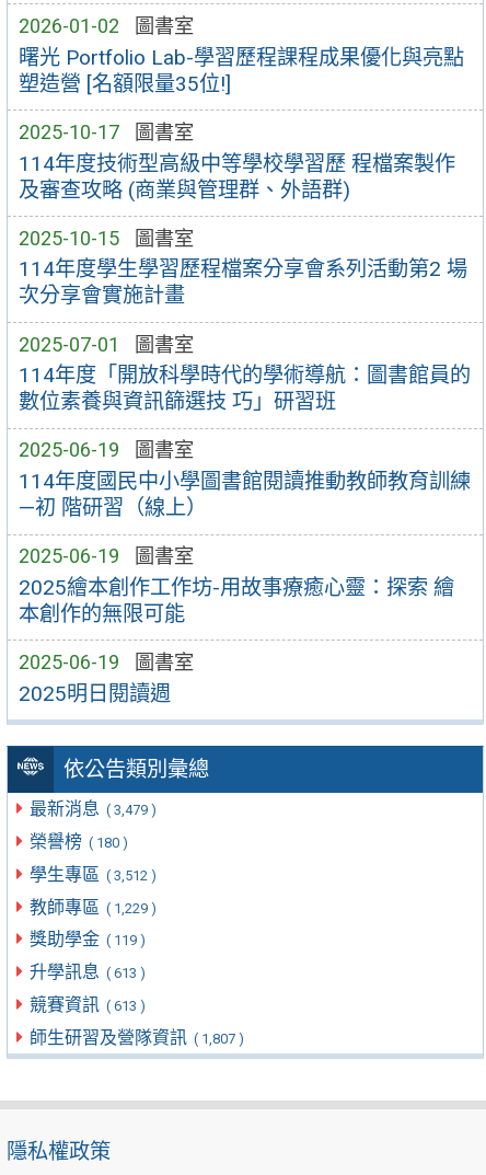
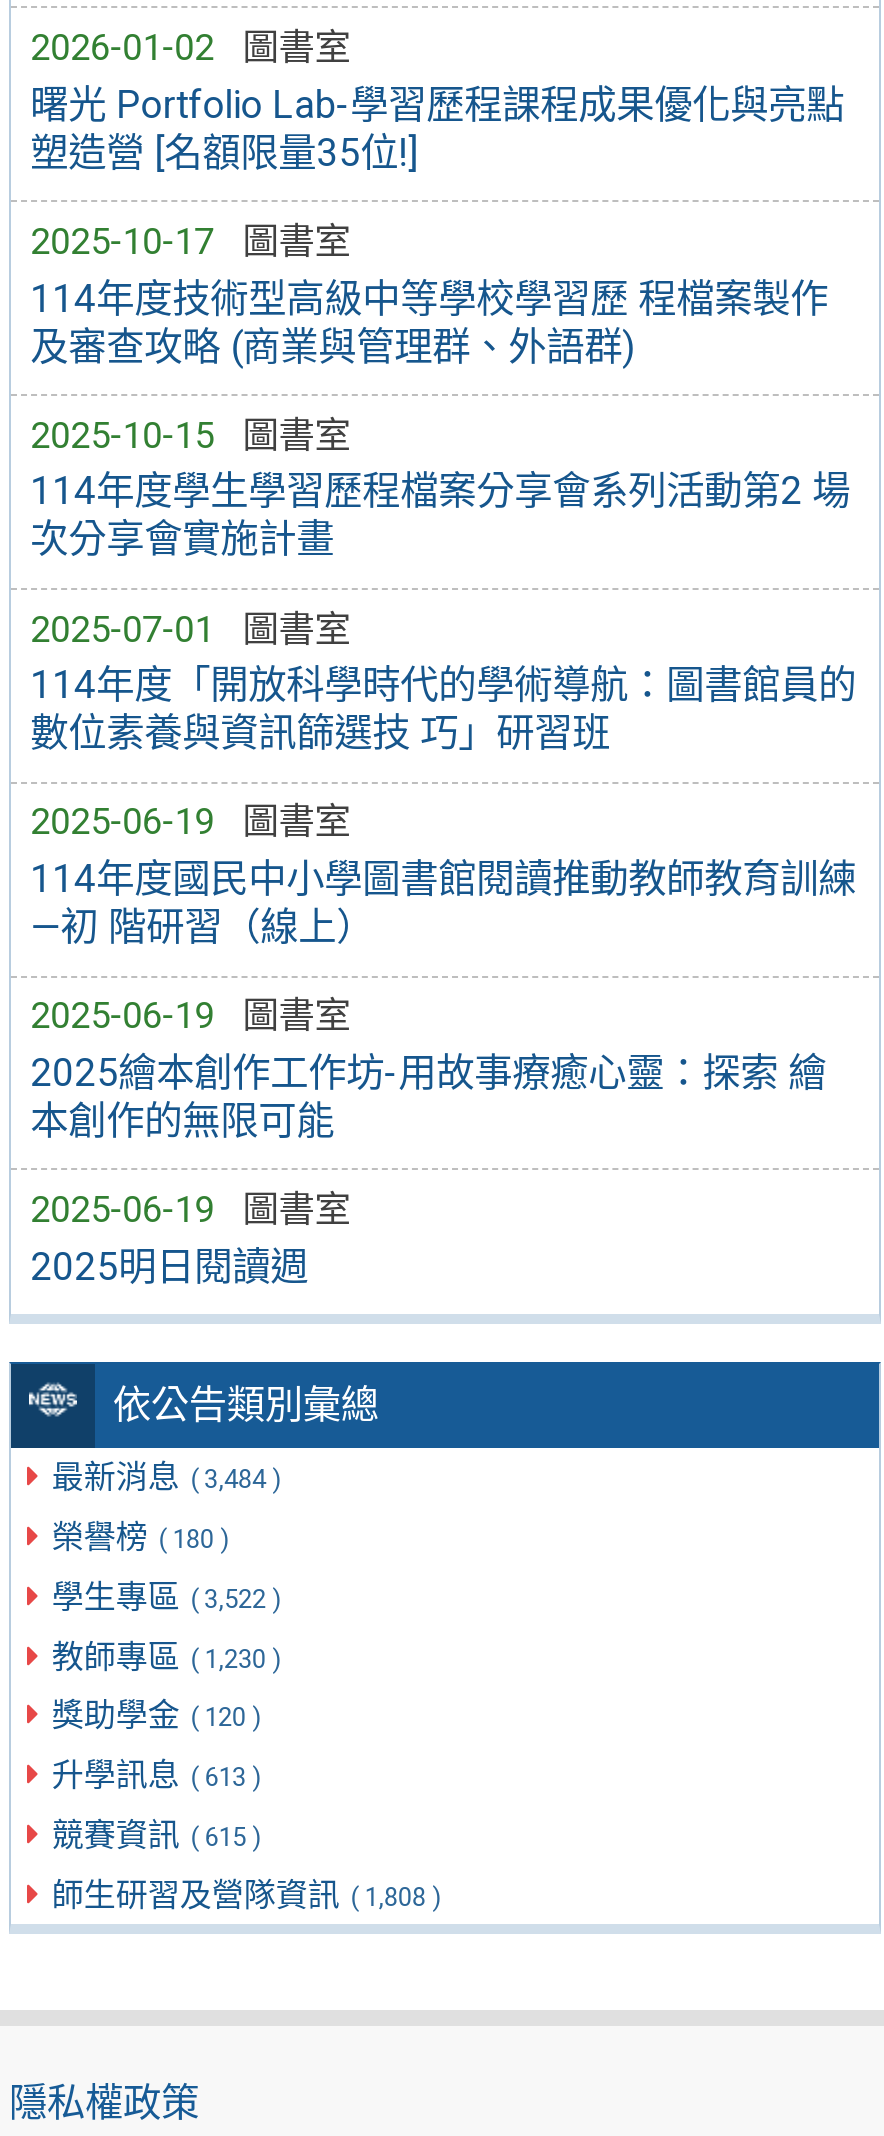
[30,799,156,819] 最新消息 ( 3,479 ) -> [52,1458,282,1496] 最新消息 ( 3,484 )
[30,864,156,885] 學生專區 ( 3,512 ) -> [52,1578,282,1616] 學生專區 ( 3,522 )
[30,896,156,917] 教師專區 ( 1,229 ) -> [52,1637,282,1675] 教師專區 ( 1,230 )
[30,929,145,950] 獎助學金 ( 119 ) -> [52,1697,262,1735] 獎助學金 ( 120 )
[30,994,145,1015] 競賽資訊 ( 613 ) -> [52,1816,262,1854] 競賽資訊 ( 615 )
[30,1027,244,1048] 師生研習及營隊資訊 ( 1,807 ) -> [52,1875,442,1913] 師生研習及營隊資訊 ( 1,808 )

